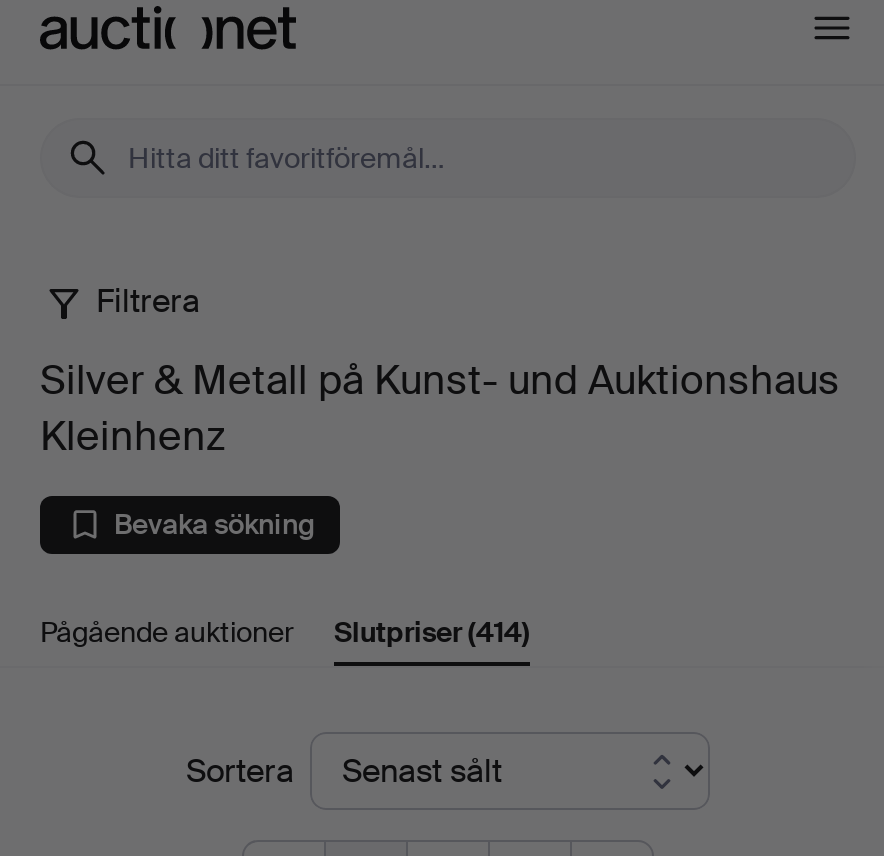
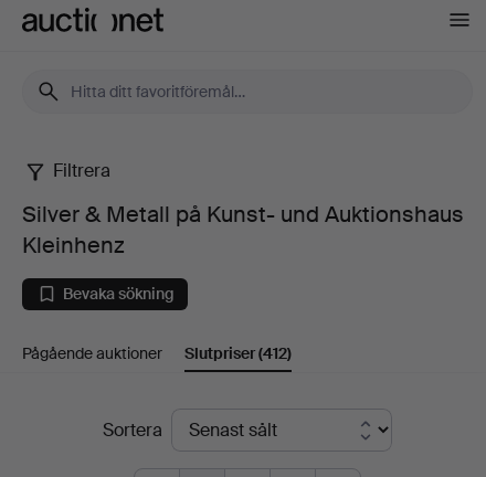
[334,613,530,649] Slutpriser(414) -> [184,343,292,363] Slutpriser(412)

